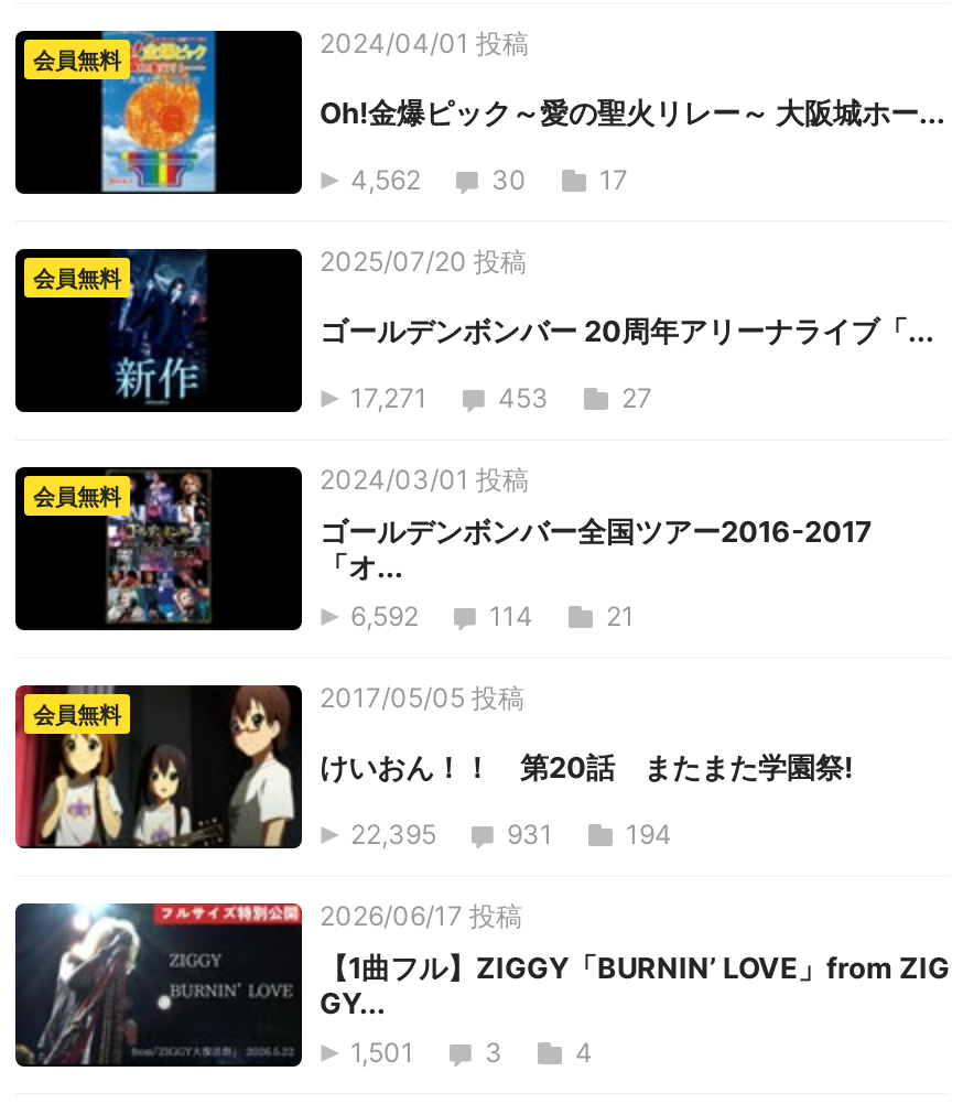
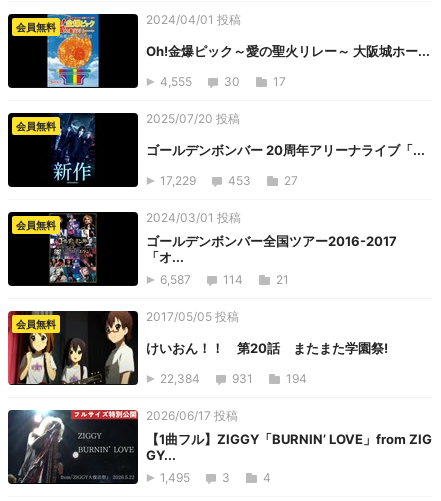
[350,163,421,196] 4,562 -> [160,74,192,89] 4,555
[350,381,428,414] 17,271 -> [160,173,196,188] 17,229
[350,599,419,632] 6,592 -> [160,272,191,287] 6,587
[350,818,436,851] 22,395 -> [160,371,200,386] 22,384
[350,1036,414,1069] 1,501 -> [160,470,190,485] 1,495

